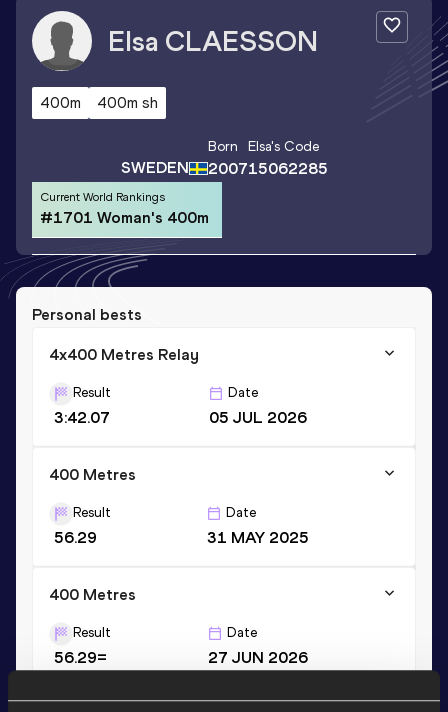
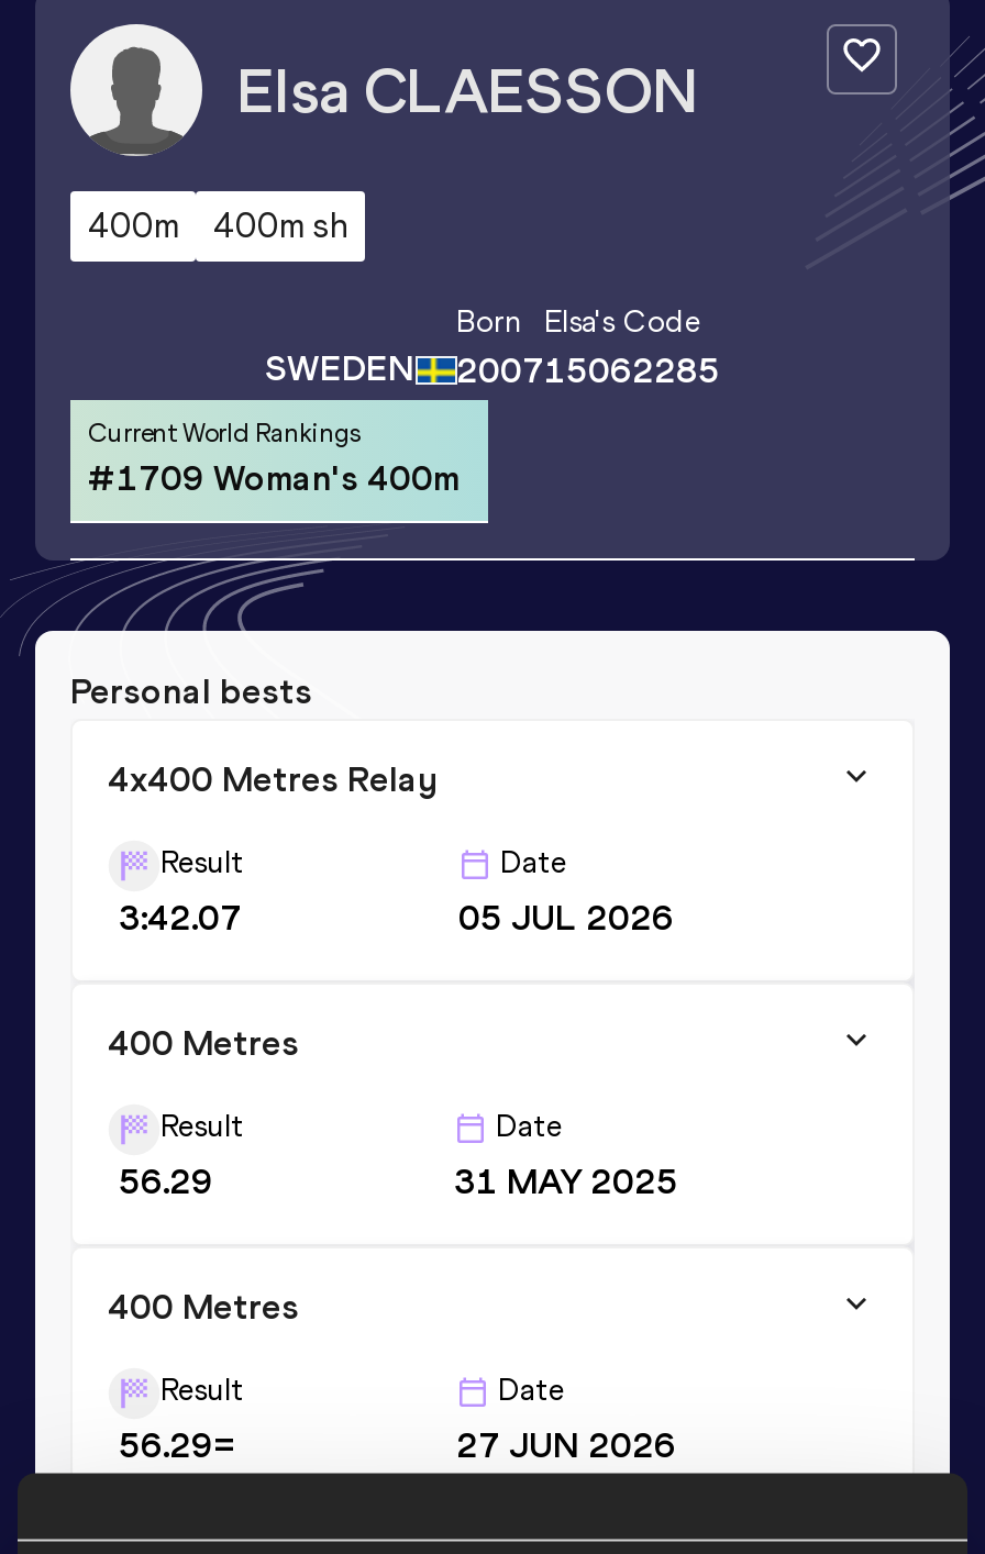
[40,208,209,227] #1701 Woman's 400m -> [88,457,460,499] #1709 Woman's 400m

